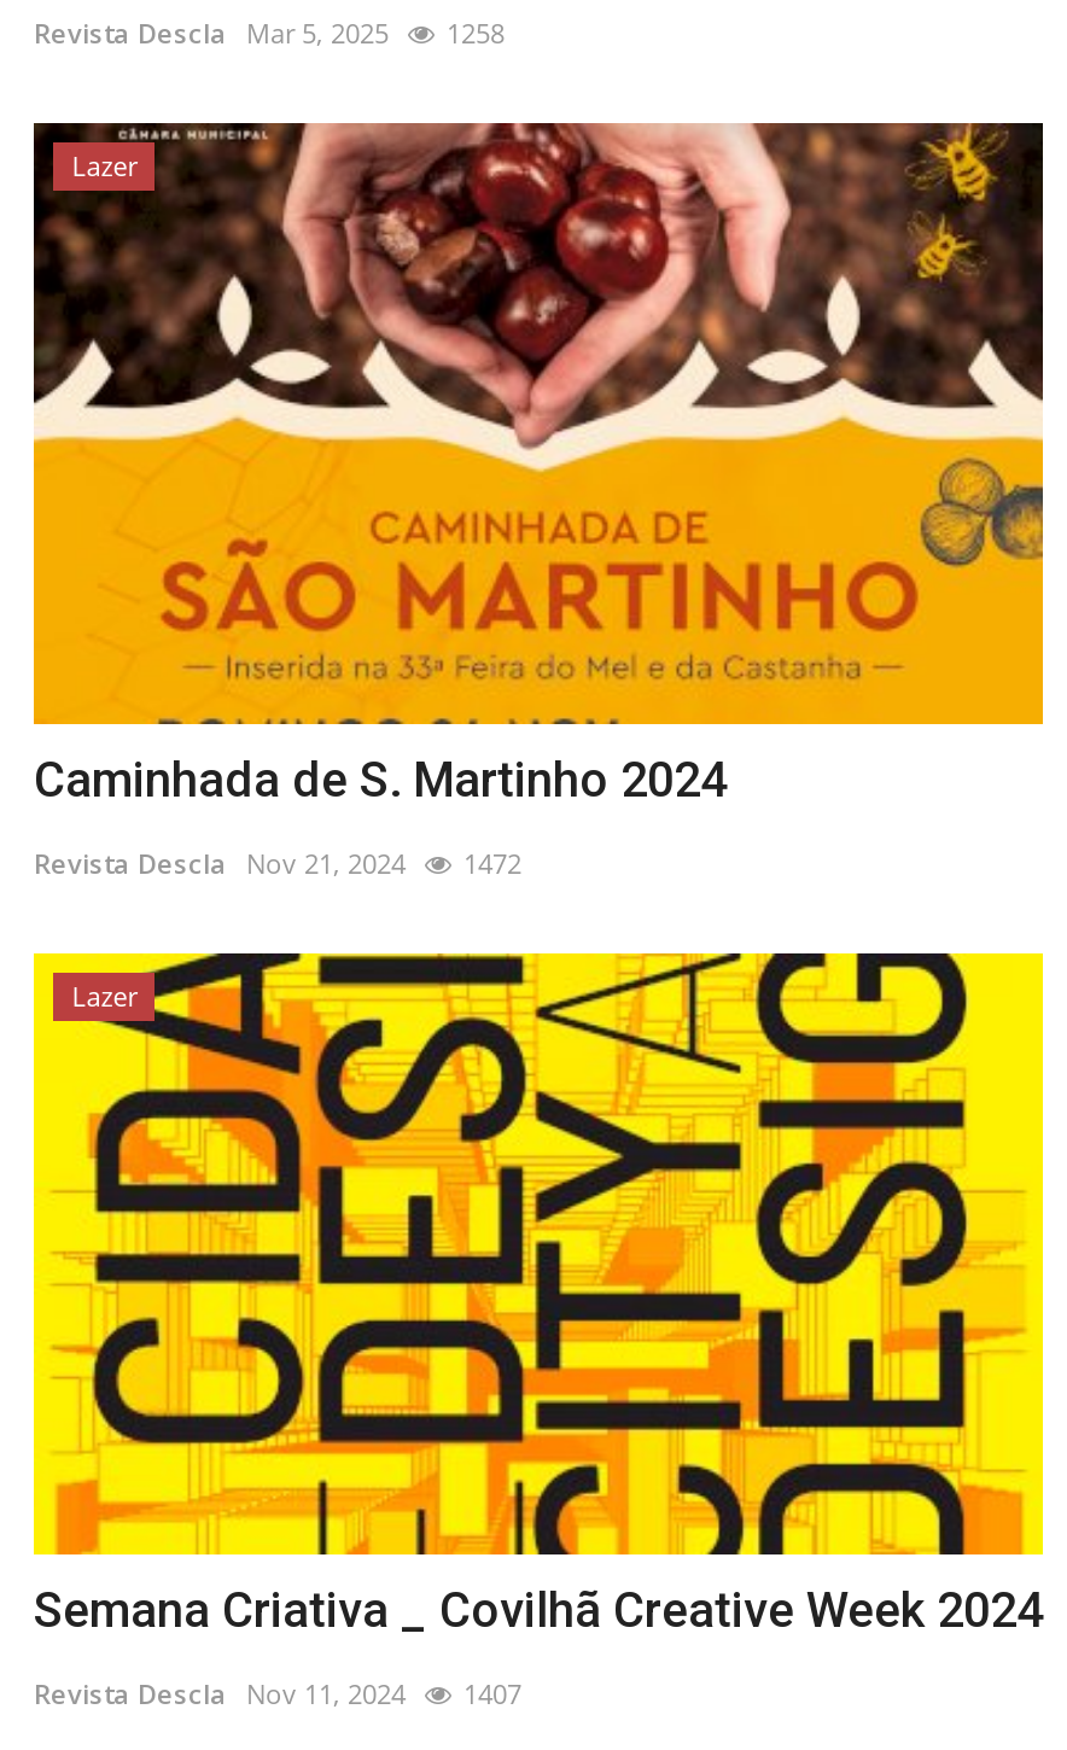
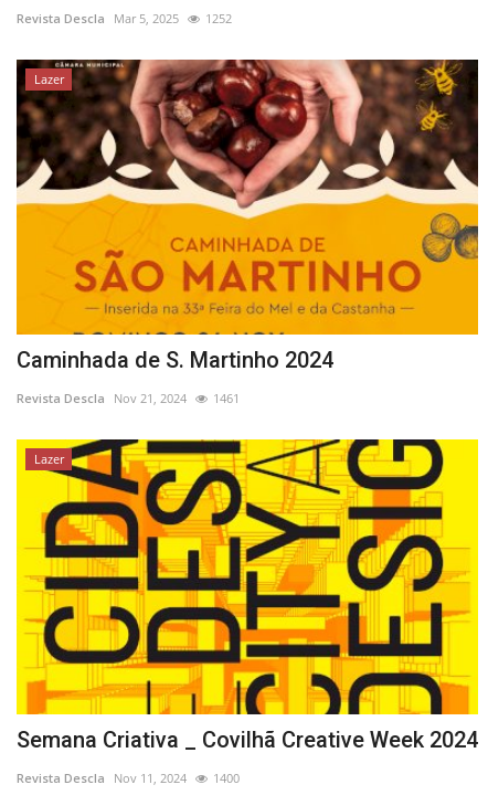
[34,15,505,52] Revista Descla Mar 5, 2025 1258 -> [17,10,232,27] Revista Descla Mar 5, 2025 1252
[34,845,521,881] Revista Descla Nov 21, 2024 1472 -> [17,390,240,406] Revista Descla Nov 21, 2024 1461
[34,1674,521,1710] Revista Descla Nov 11, 2024 1407 -> [17,769,240,786] Revista Descla Nov 11, 2024 1400

